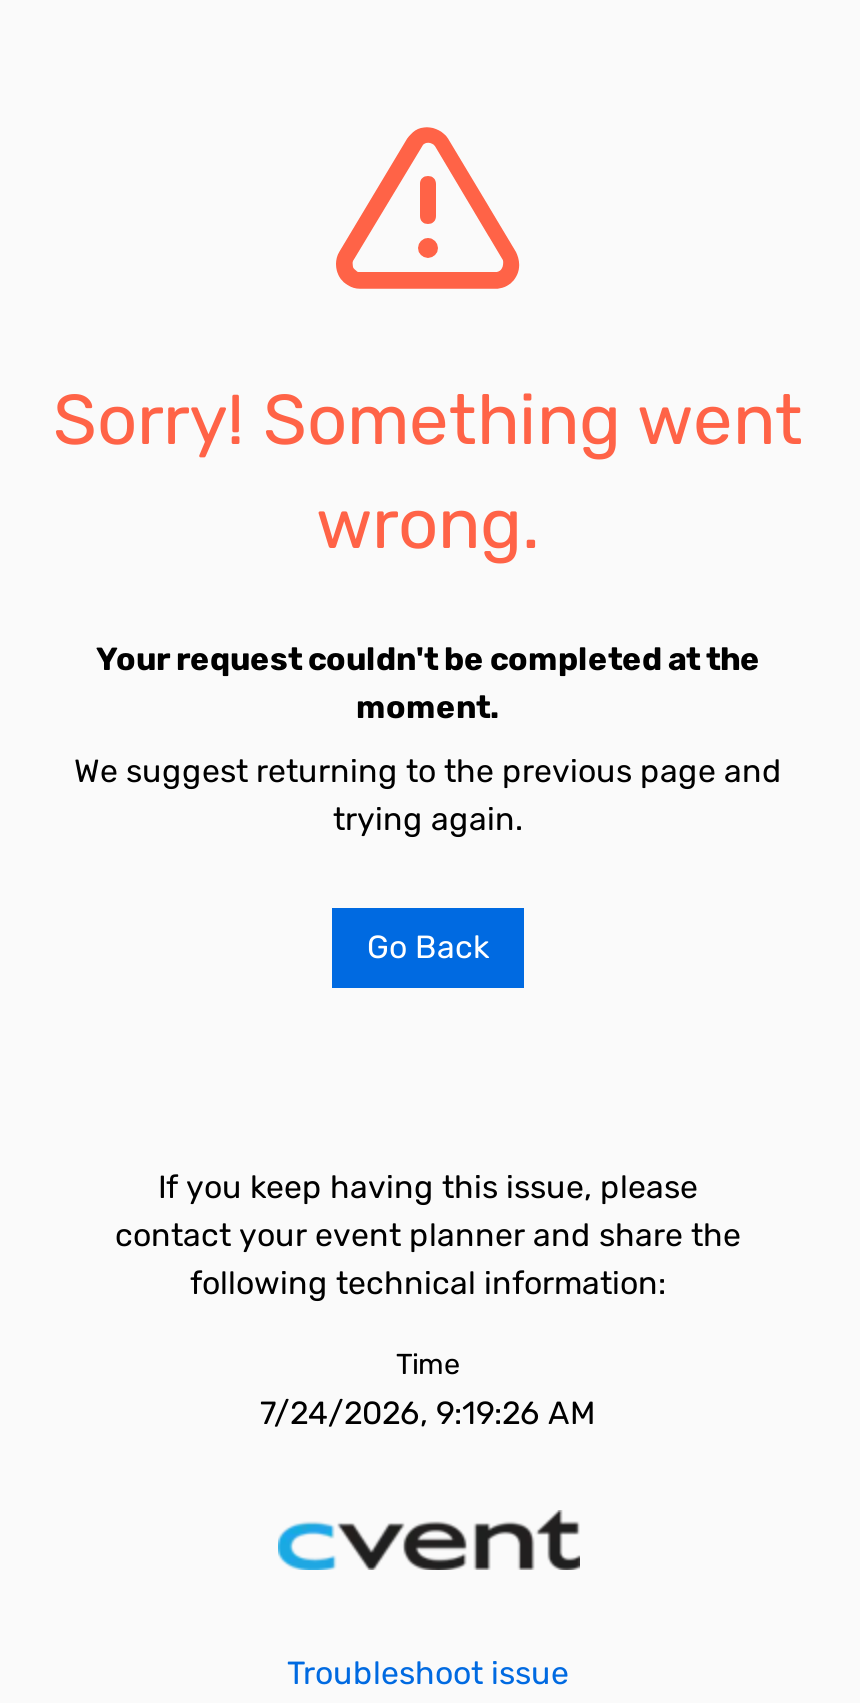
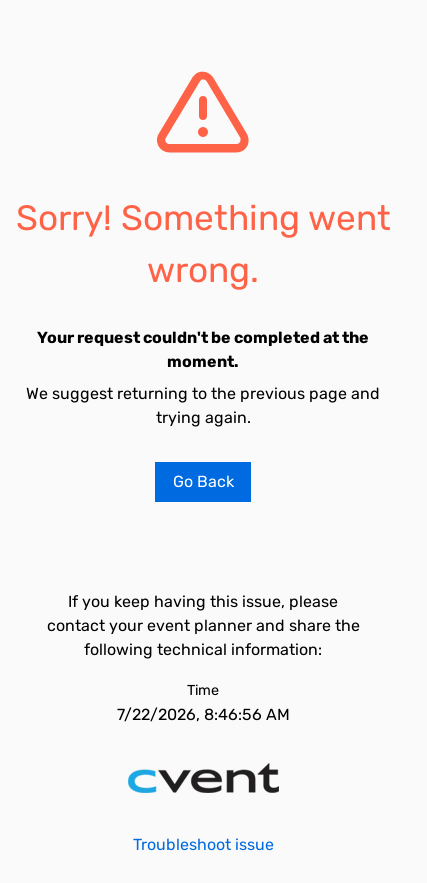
[260,1394,596,1432] 7/24/2026, 9:19:26 AM -> [116,705,289,724] 7/22/2026, 8:46:56 AM

